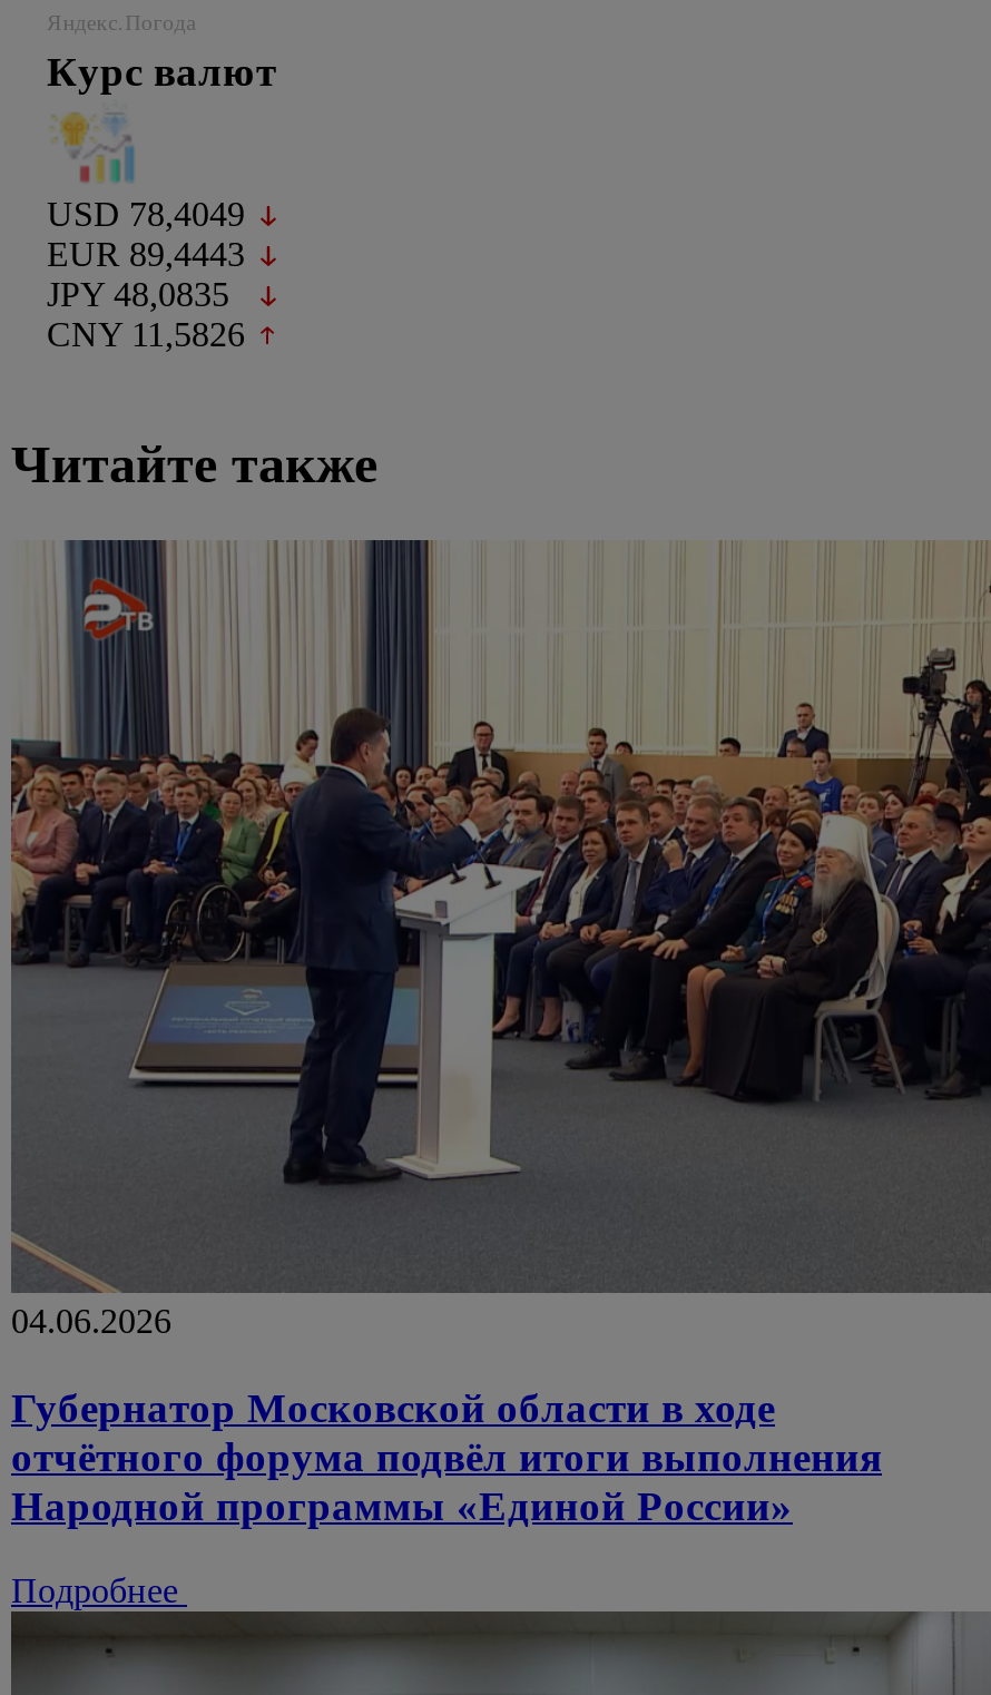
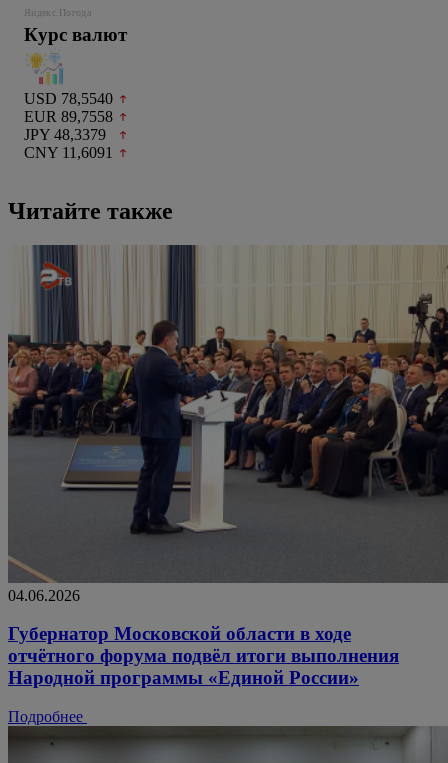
[47,196,245,234] USD 78,4049 -> [24,90,113,107] USD 78,5540
[47,236,245,274] EUR 89,4443 -> [24,108,113,125] EUR 89,7558
[47,276,229,314] JPY 48,0835 -> [24,126,106,143] JPY 48,3379
[47,316,245,354] CNY 11,5826 -> [24,144,113,161] CNY 11,6091

